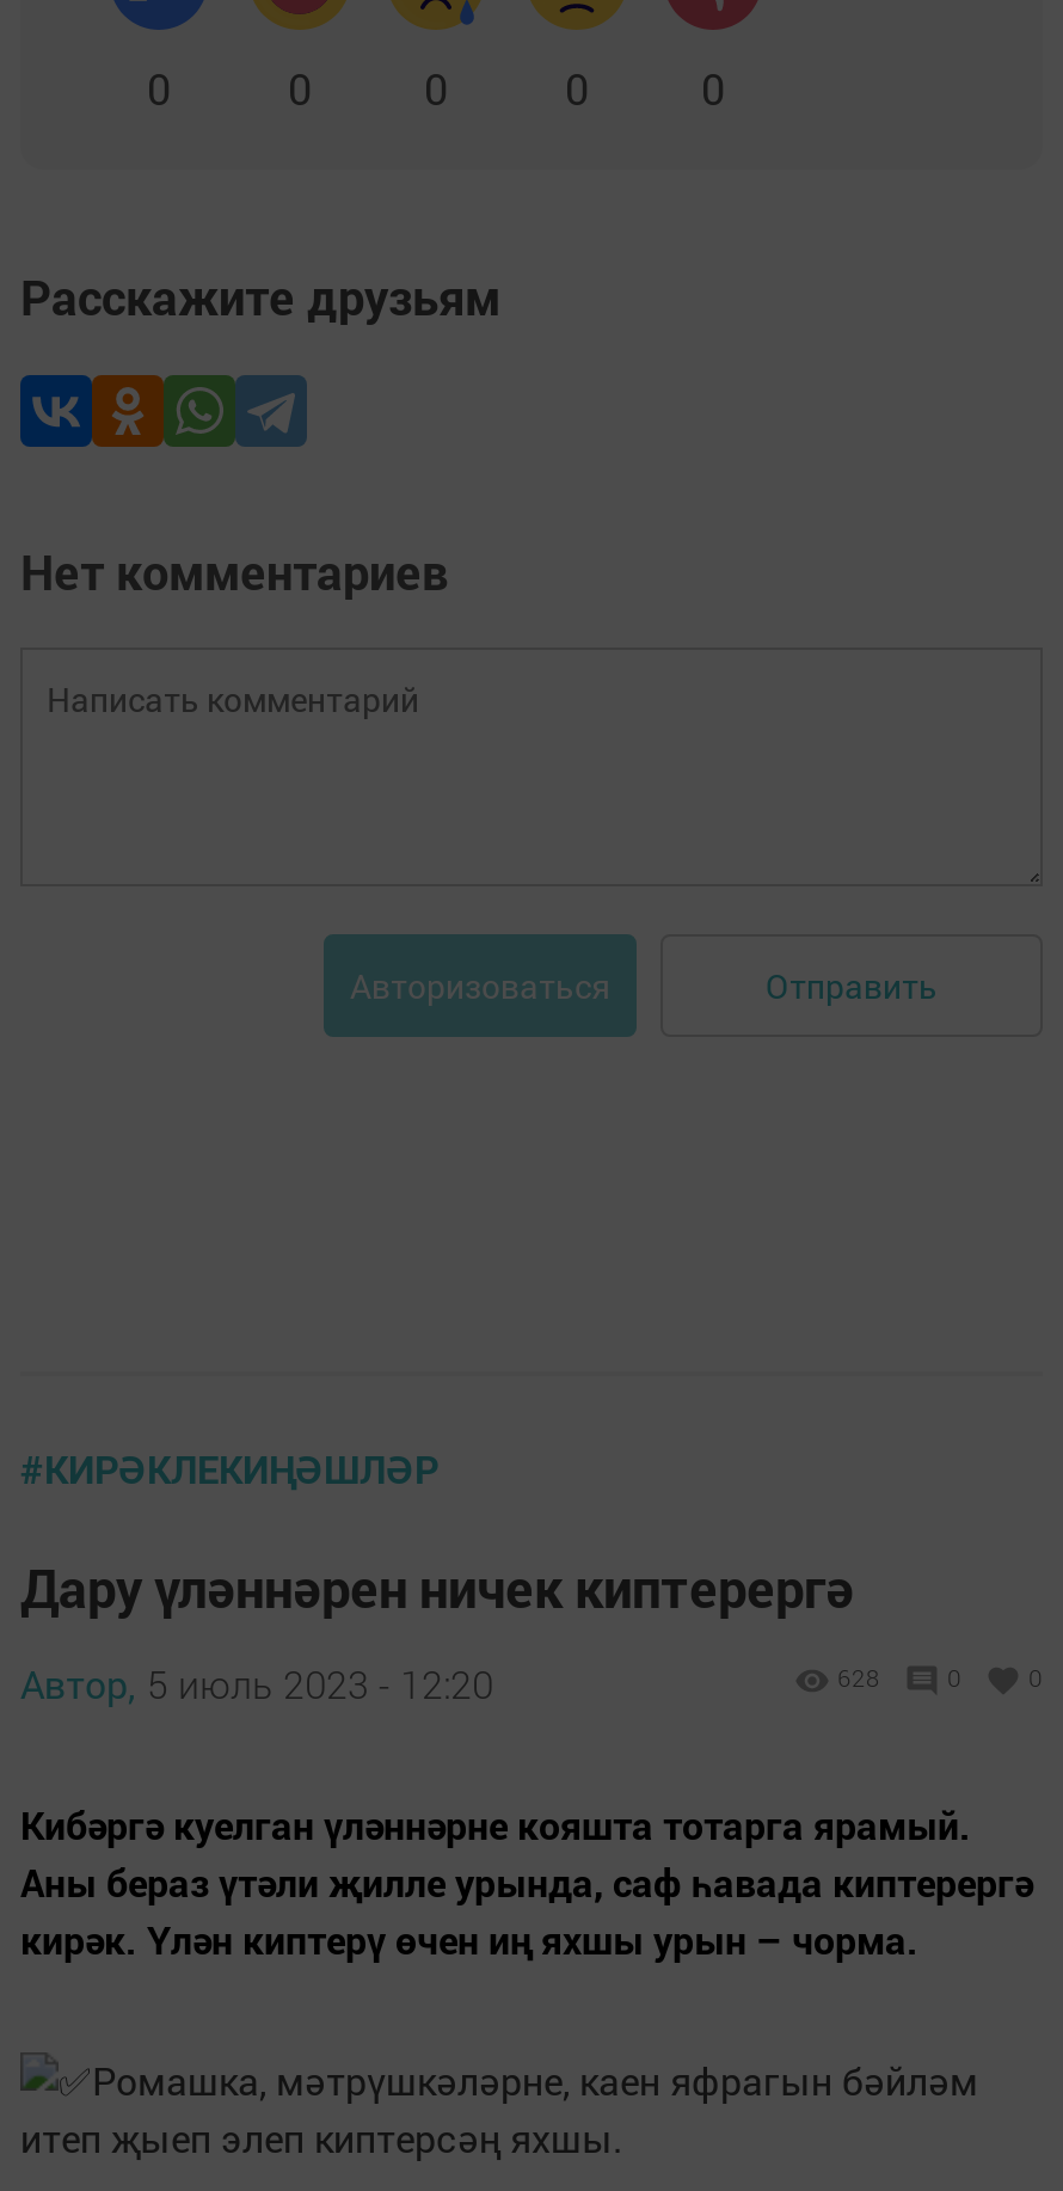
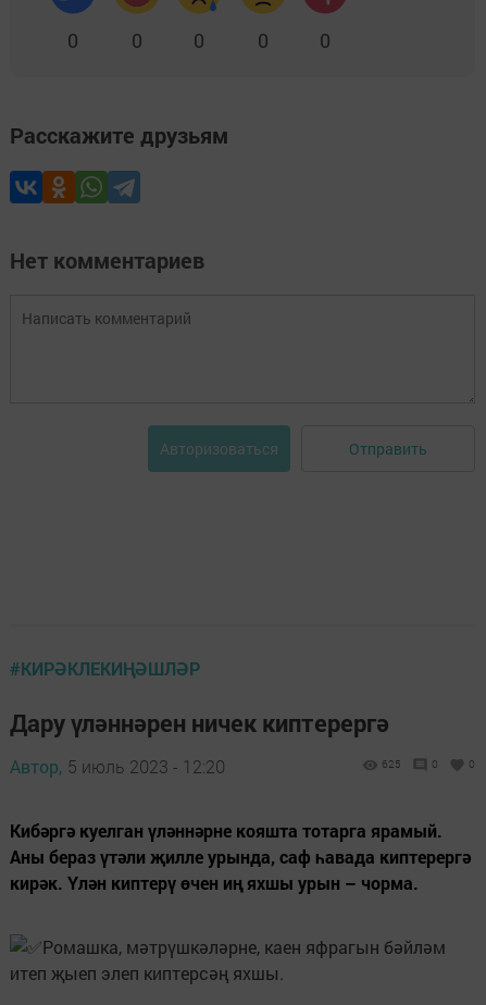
[837,1664,880,1695] 628 -> [382,757,401,771] 625

